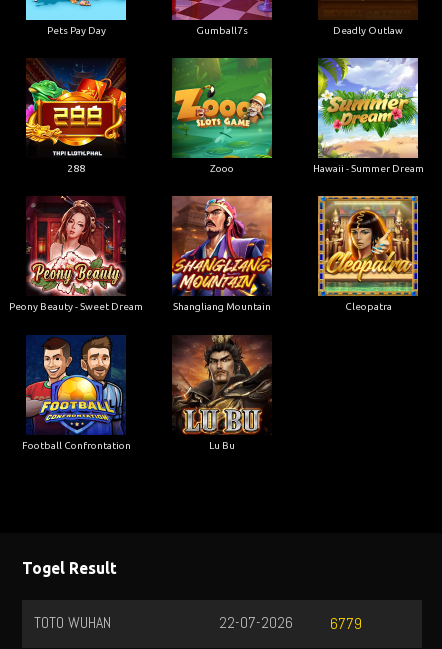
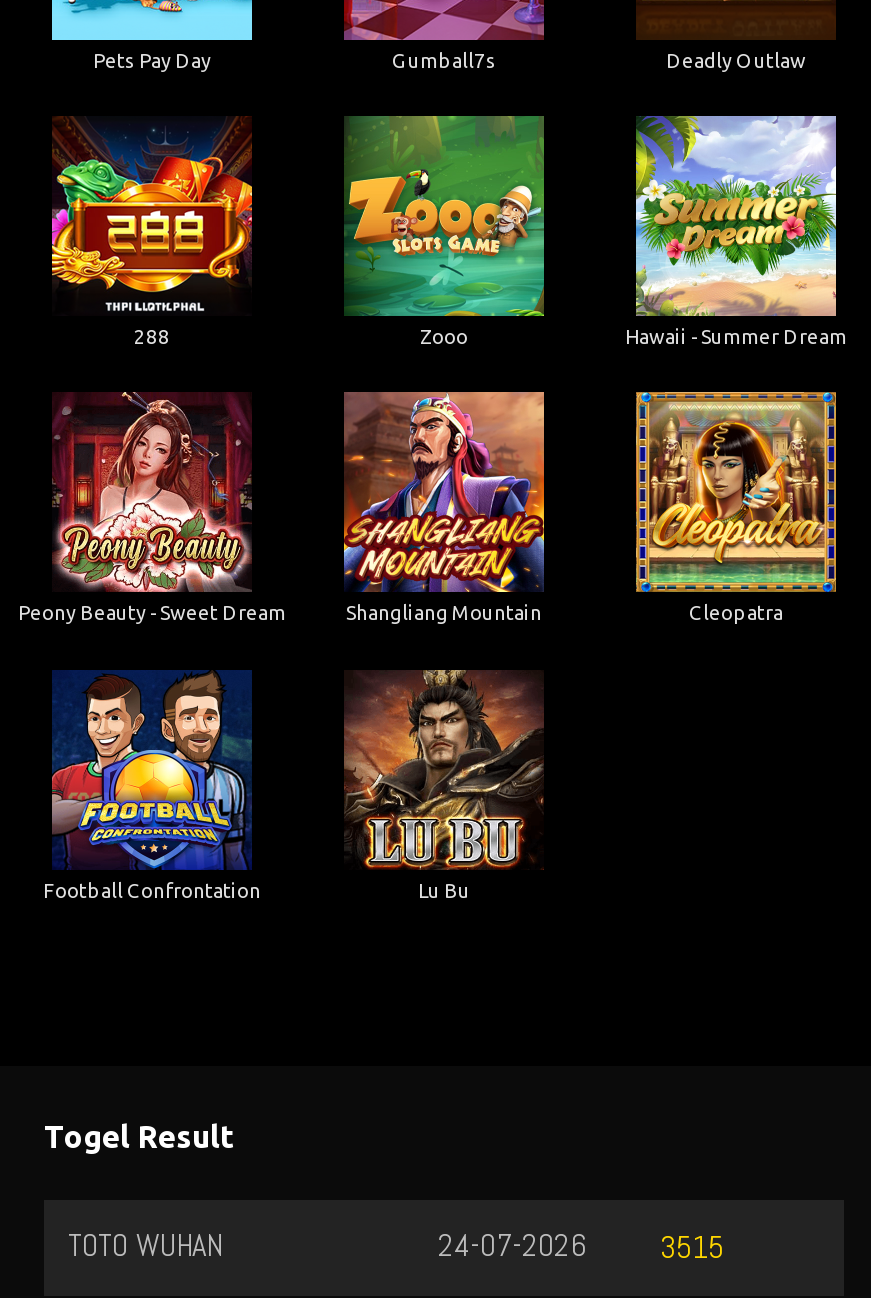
[219,613,293,633] 22-07-2026 -> [438,1227,586,1267] 24-07-2026
[330,614,362,634] 6779 -> [660,1228,724,1268] 3515

